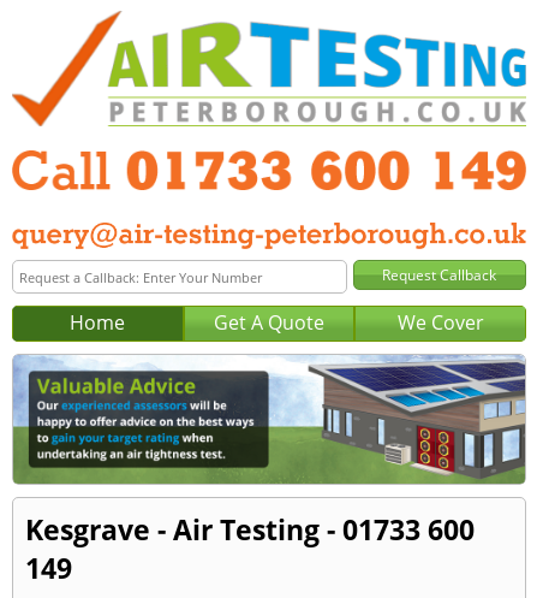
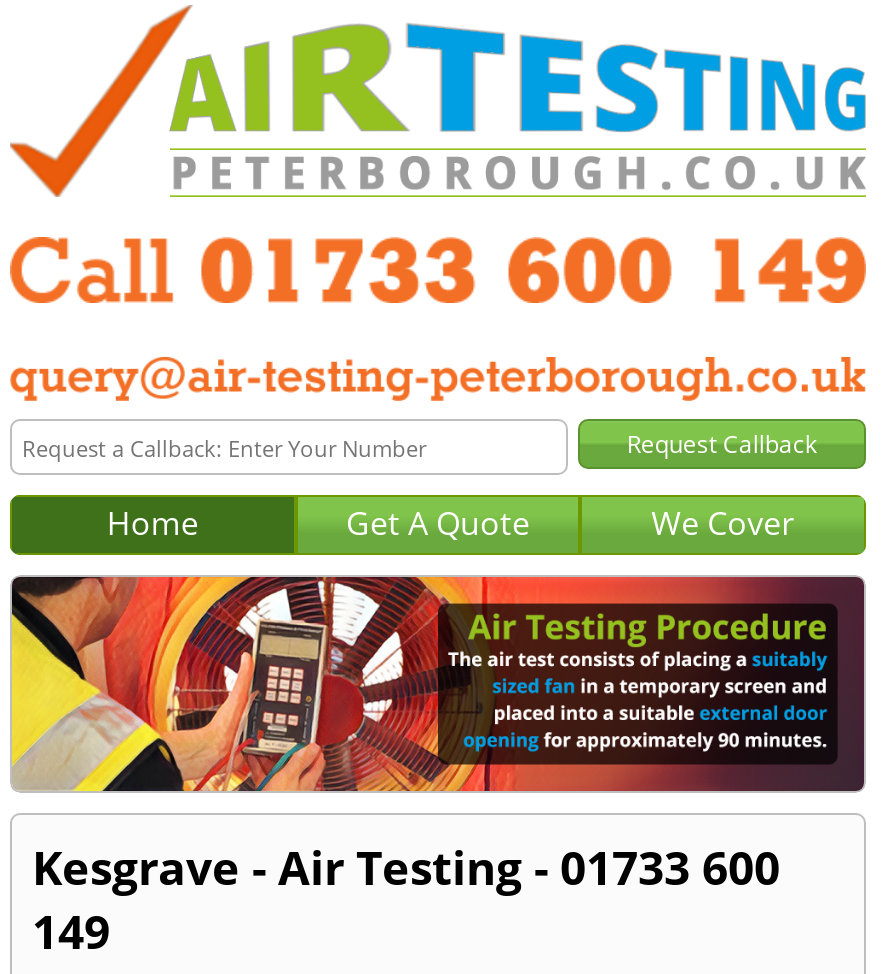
[12,354,526,485] [image] -> [10,575,866,793] [image]

